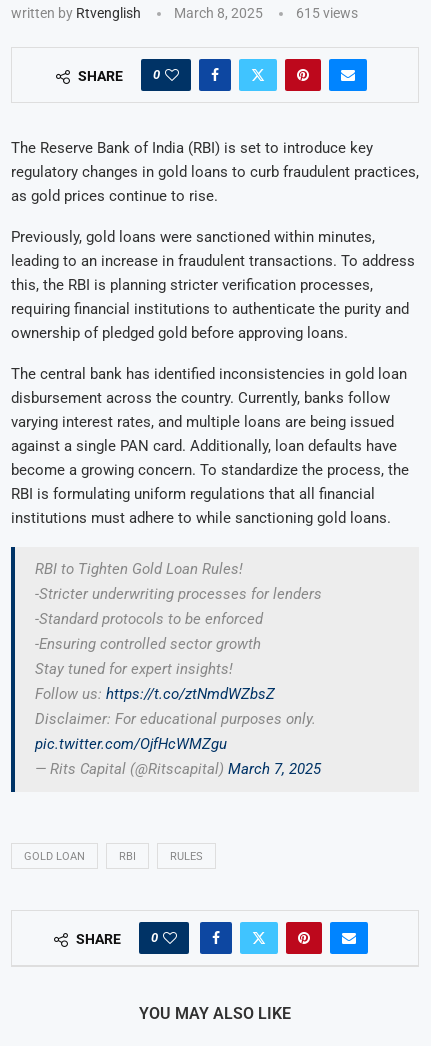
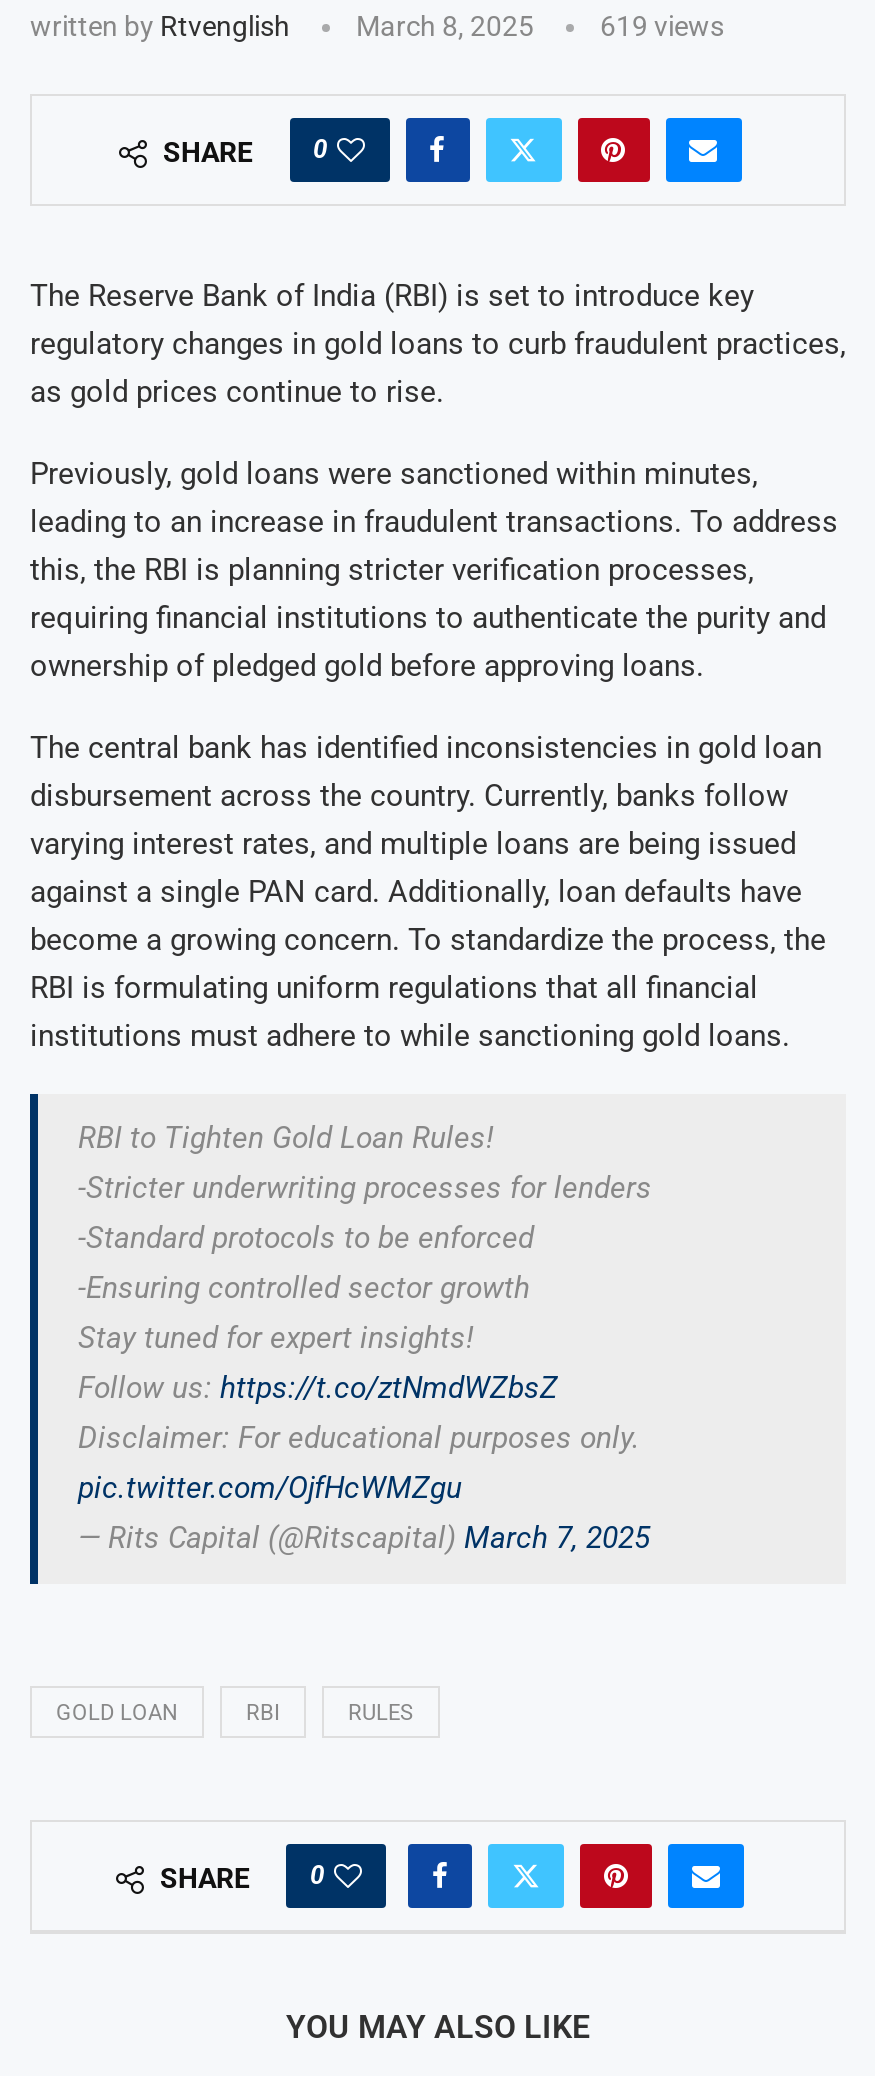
[296,4,358,20] 615 views -> [600,9,724,41] 619 views

